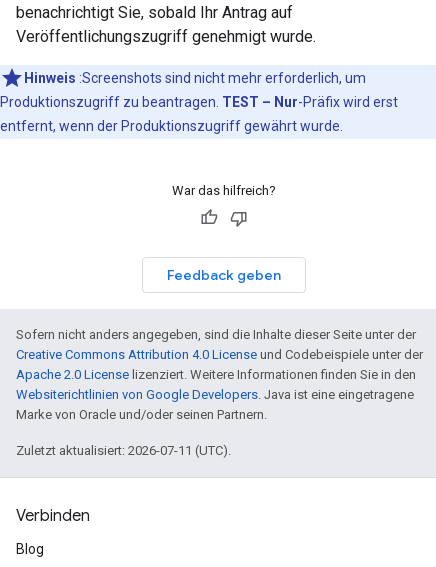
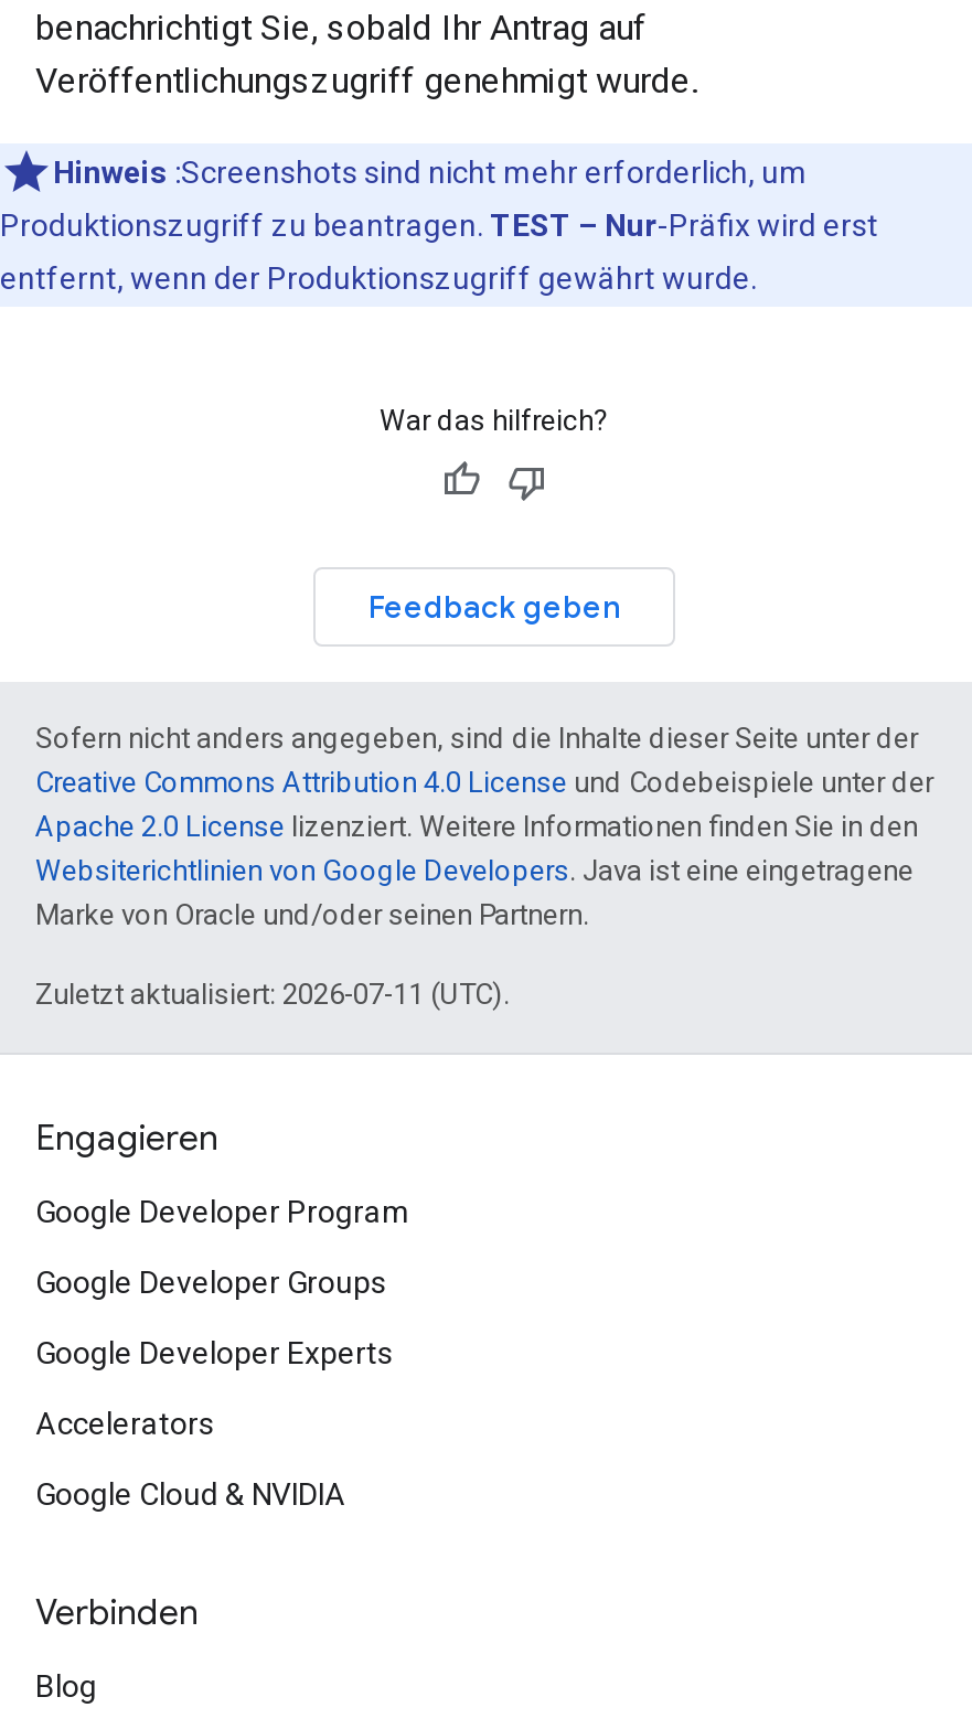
none -> [35,1117,410,1512] Engagieren | Google Developer Program | Google Developer Groups | Google Developer Experts | Accelerators | Google Cloud & NVIDIA

